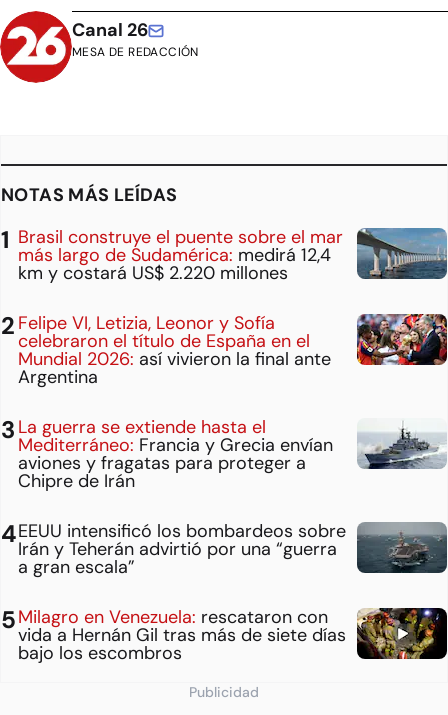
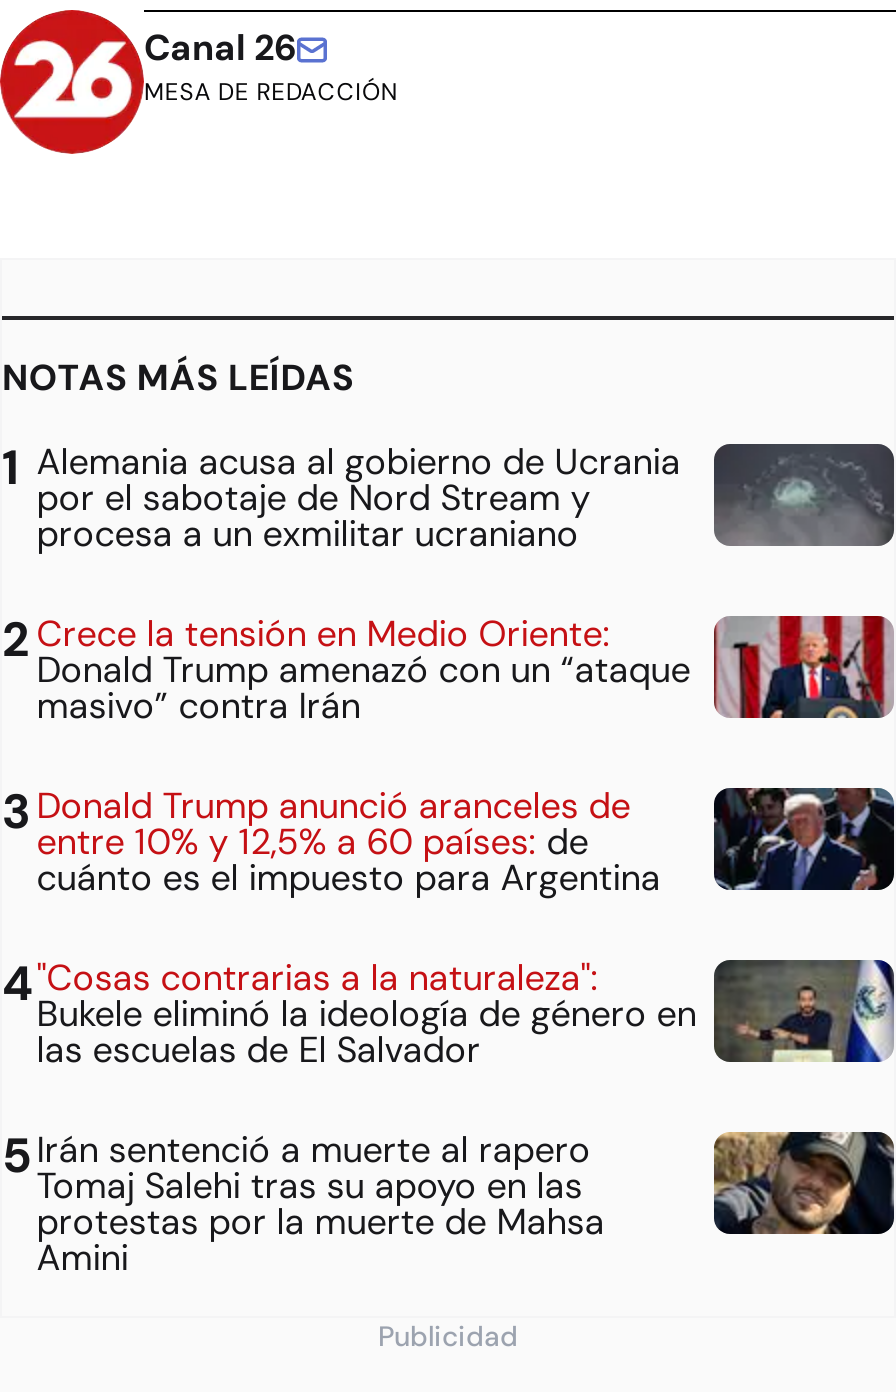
[18,225,445,285] [image] | Brasil construye el puente sobre el mar | más largo de Sudamérica: medirá 12,4 | km y costará US$ 2.220 millones -> [37,437,890,557] [image] | Alemania acusa al gobierno de Ucrania | por el sabotaje de Nord Stream y | procesa a un exmilitar ucraniano
[18,311,445,389] [image] | Felipe VI, Letizia, Leonor y Sofía | celebraron el título de España en el | Mundial 2026: así vivieron la final ante | Argentina -> [37,609,890,729] [image] | Crece la tensión en Medio Oriente: | Donald Trump amenazó con un “ataque | masivo” contra Irán
[18,415,445,493] [image] | La guerra se extiende hasta el | Mediterráneo: Francia y Grecia envían | aviones y fragatas para proteger a | Chipre de Irán -> [37,781,890,901] [image] | Donald Trump anunció aranceles de | entre 10% y 12,5% a 60 países: de | cuánto es el impuesto para Argentina
[18,504,445,579] [image] | EEUU intensificó los bombardeos sobre | Irán y Teherán advirtió por una “guerra | a gran escala” -> [37,953,890,1098] [image] | "Cosas contrarias a la naturaleza": | Bukele eliminó la ideología de género en | las escuelas de El Salvador
[357,590,445,660] [image] -> [712,1130,890,1270] [image]
[18,605,346,665] Milagro en Venezuela: rescataron con | vida a Hernán Gil tras más de siete días | bajo los escombros -> [37,1125,605,1281] Irán sentenció a muerte al rapero | Tomaj Salehi tras su apoyo en las | protestas por la muerte de Mahsa | Amini

